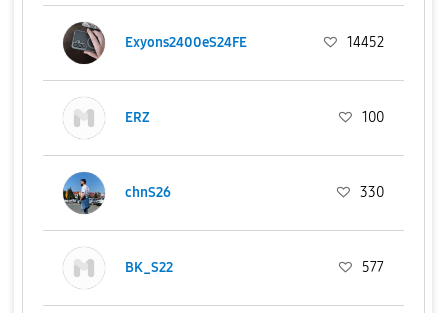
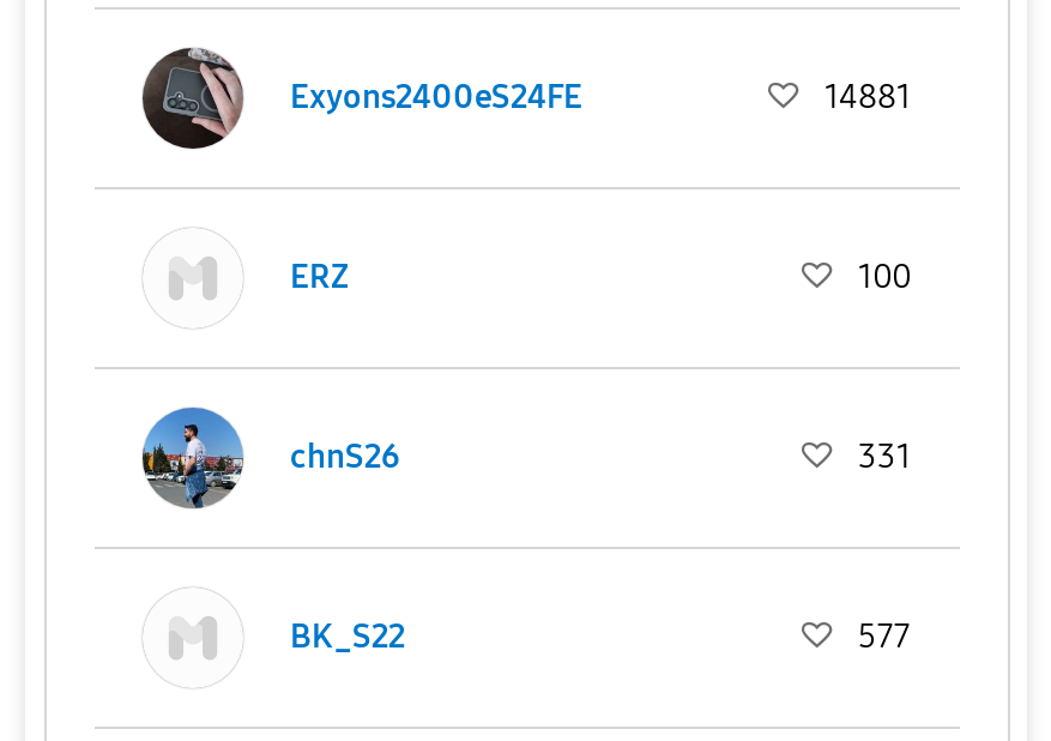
[346,34,383,51] 14452 -> [825,77,911,118] 14881
[359,184,383,201] 330 -> [858,436,911,477] 331

